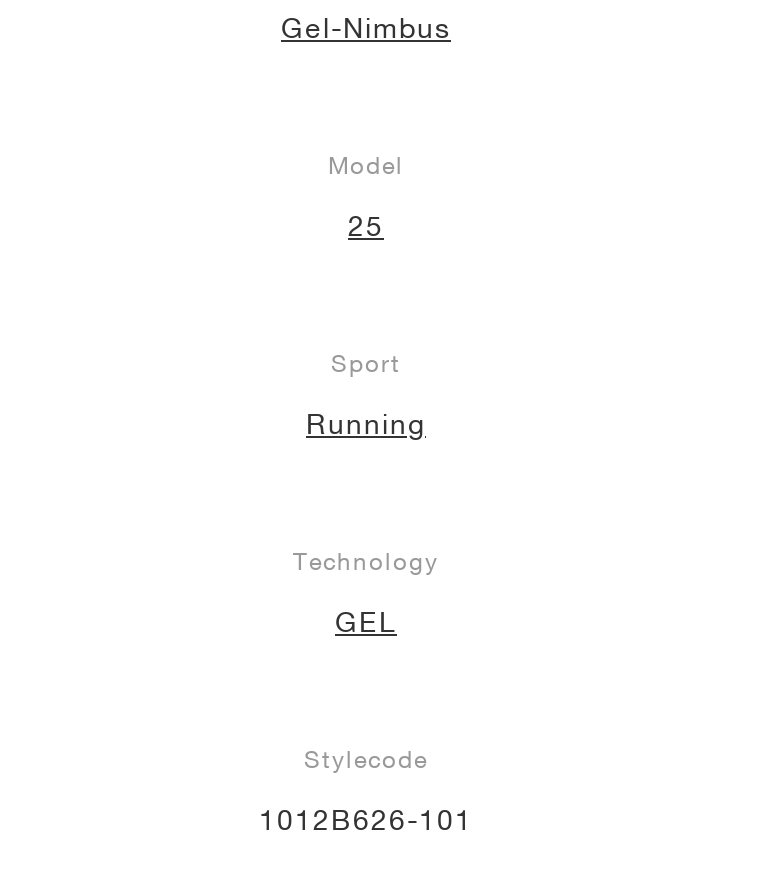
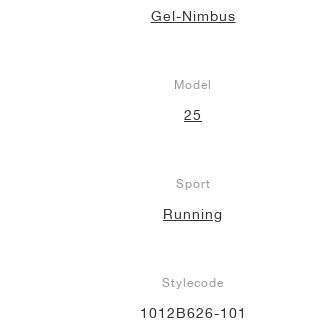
[293,545,439,637] Technology | GEL -> none

